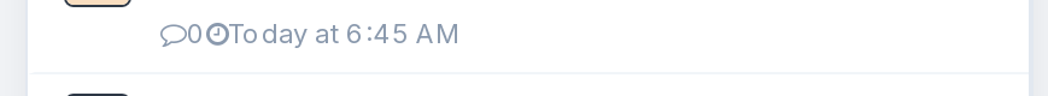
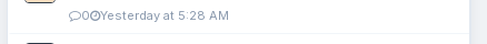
[228,17,459,50] Today at 6:45 AM -> [100,8,229,23] Yesterday at 5:28 AM

